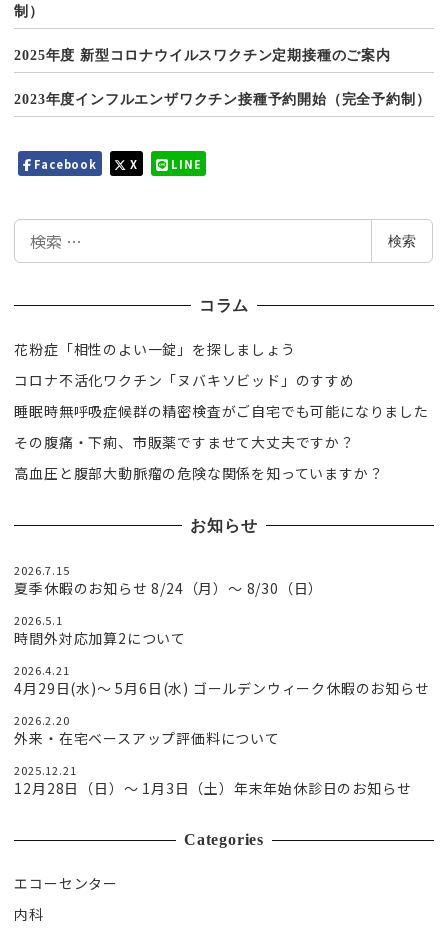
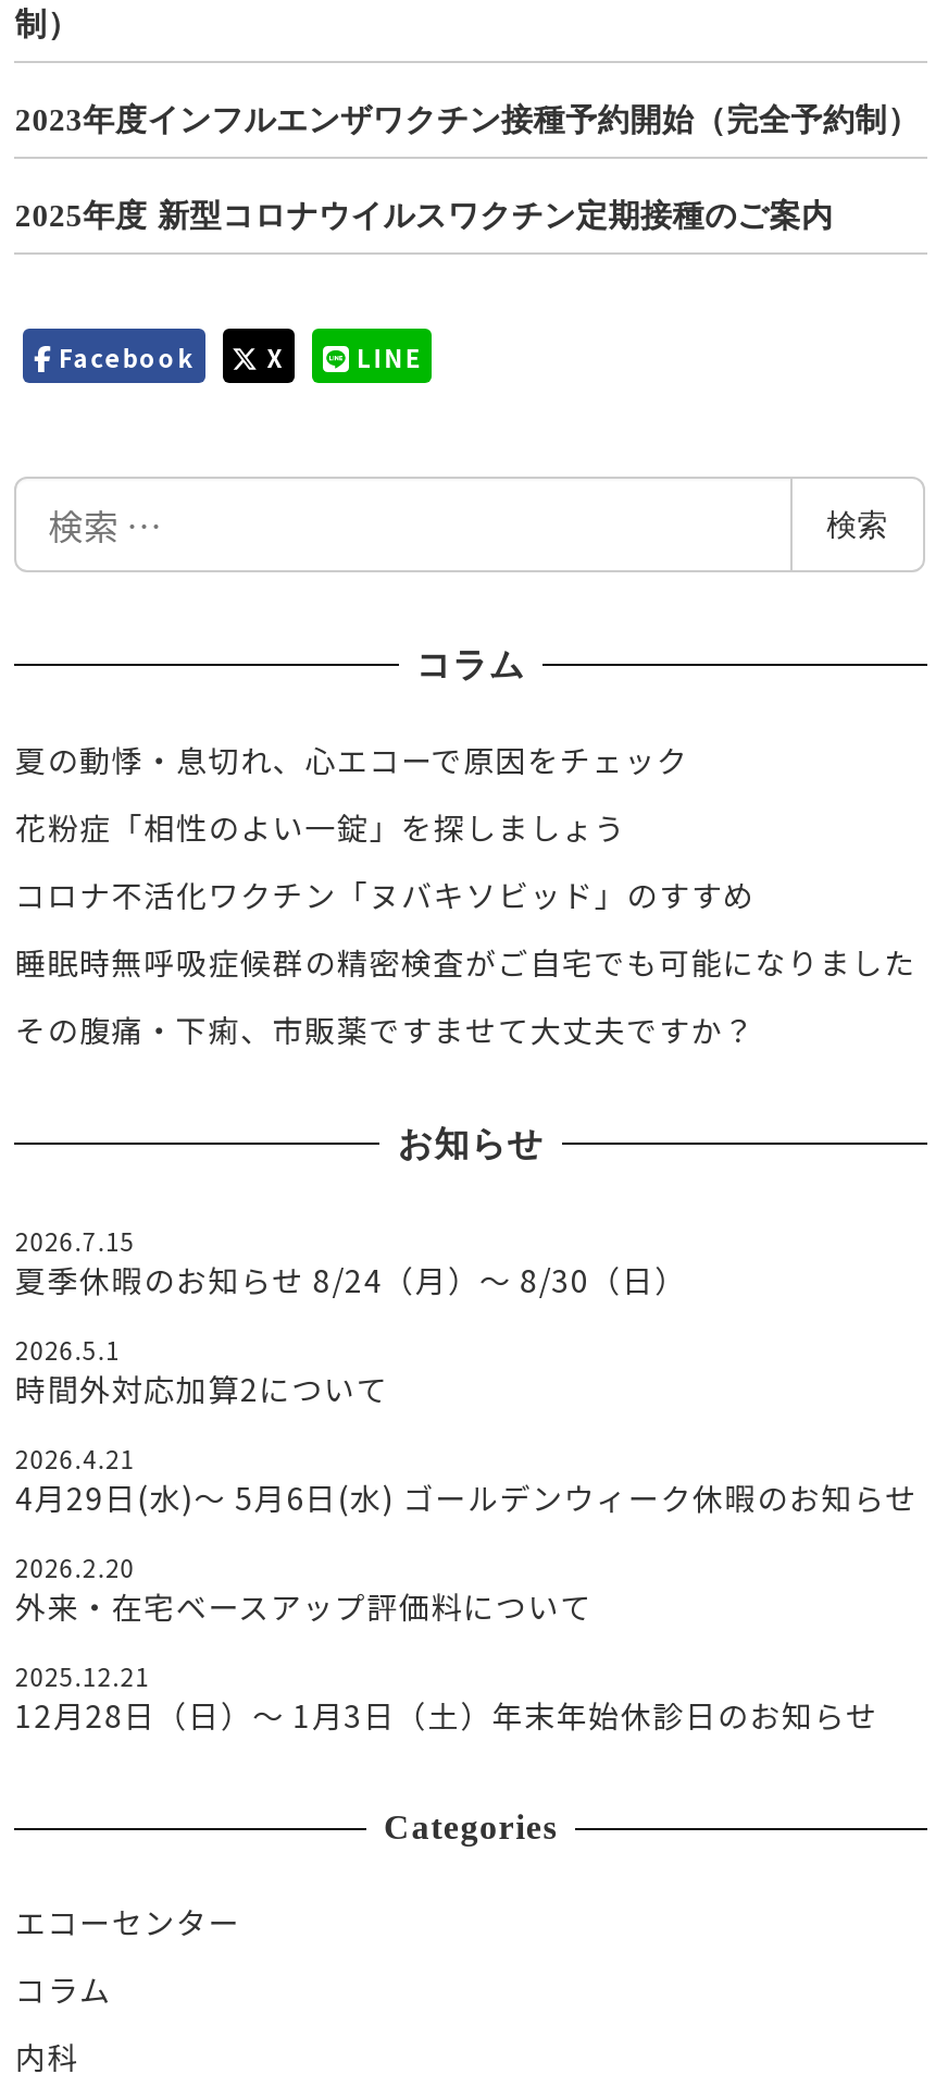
moved [14,91,430,107] -> [15,103,920,137]: 2023年度インフルエンザワクチン接種予約開始（完全予約制）
none -> [15,737,689,781] 夏の動悸・息切れ、心エコーで原因をチェック
[14,463,383,483] 高血圧と腹部大動脈瘤の危険な関係を知っていますか？ -> none
none -> [15,1968,112,2012] コラム

